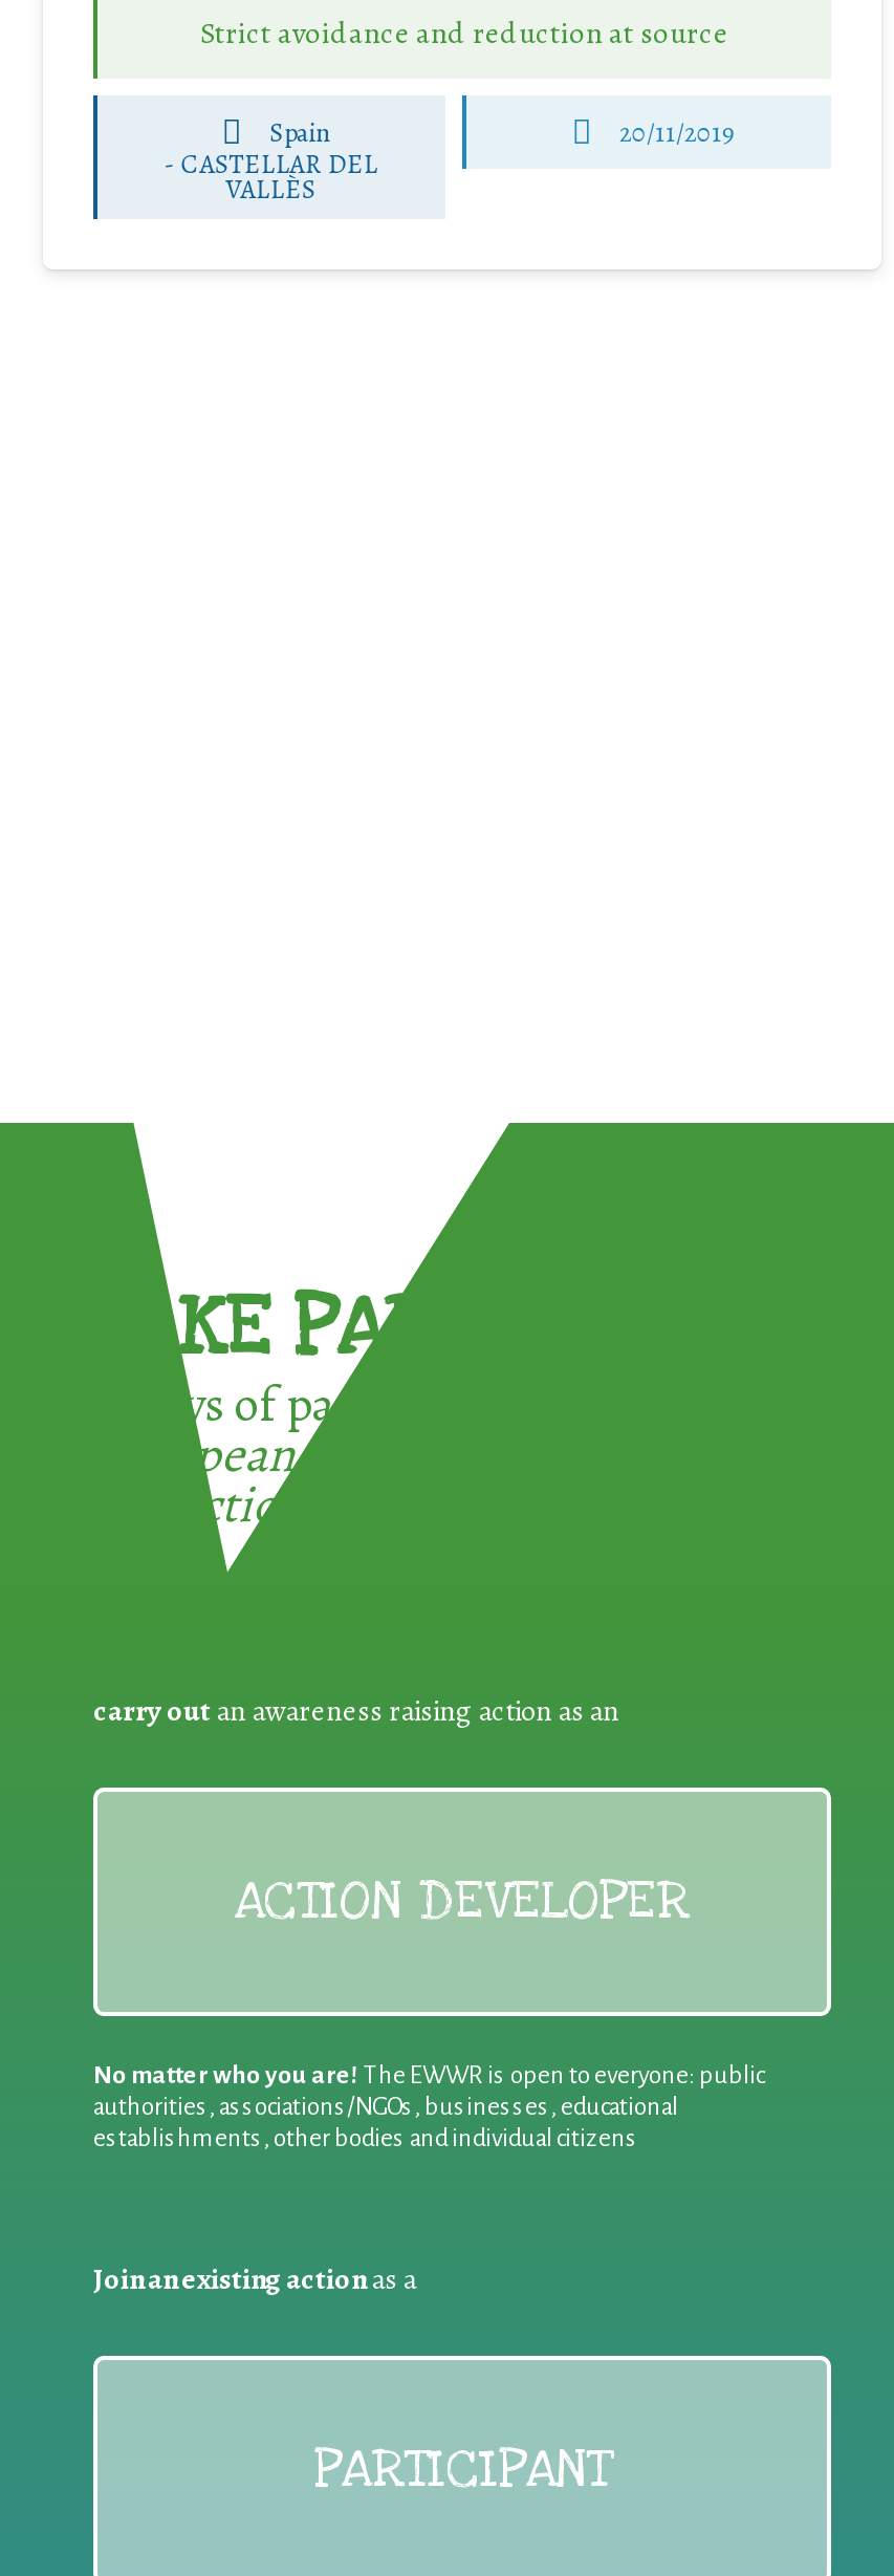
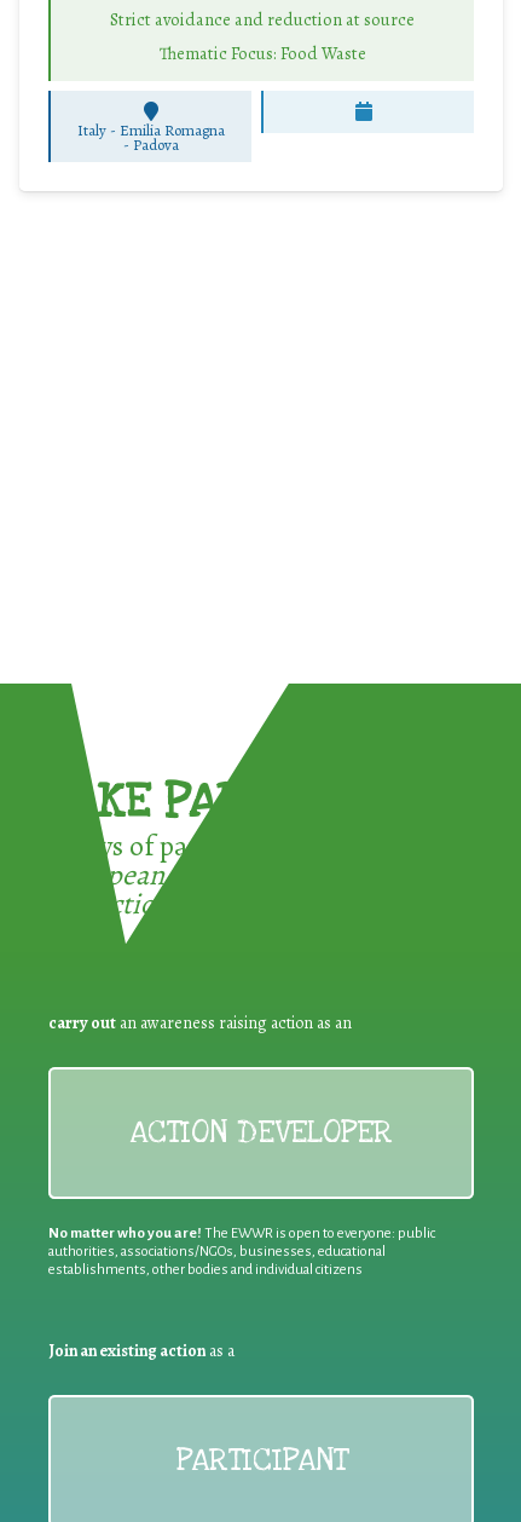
[164,114,378,208] Spain | - CASTELLAR DEL | VALLÈS -> [159,42,366,66] Thematic Focus: Food Waste
[619,114,734,150] 20/11/2019 -> [77,120,225,155] Italy - Emilia Romagna | -Padova

